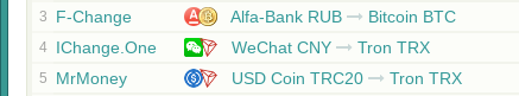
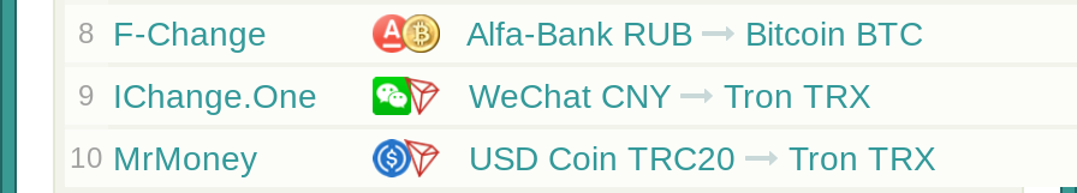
[39,7,132,26] 3 F-Change -> [78,14,267,53] 8 F-Change
[39,38,157,57] 4 IChange.One -> [78,77,317,115] 9 IChange.One
[39,69,127,88] 5 MrMoney -> [70,139,257,177] 10 MrMoney

